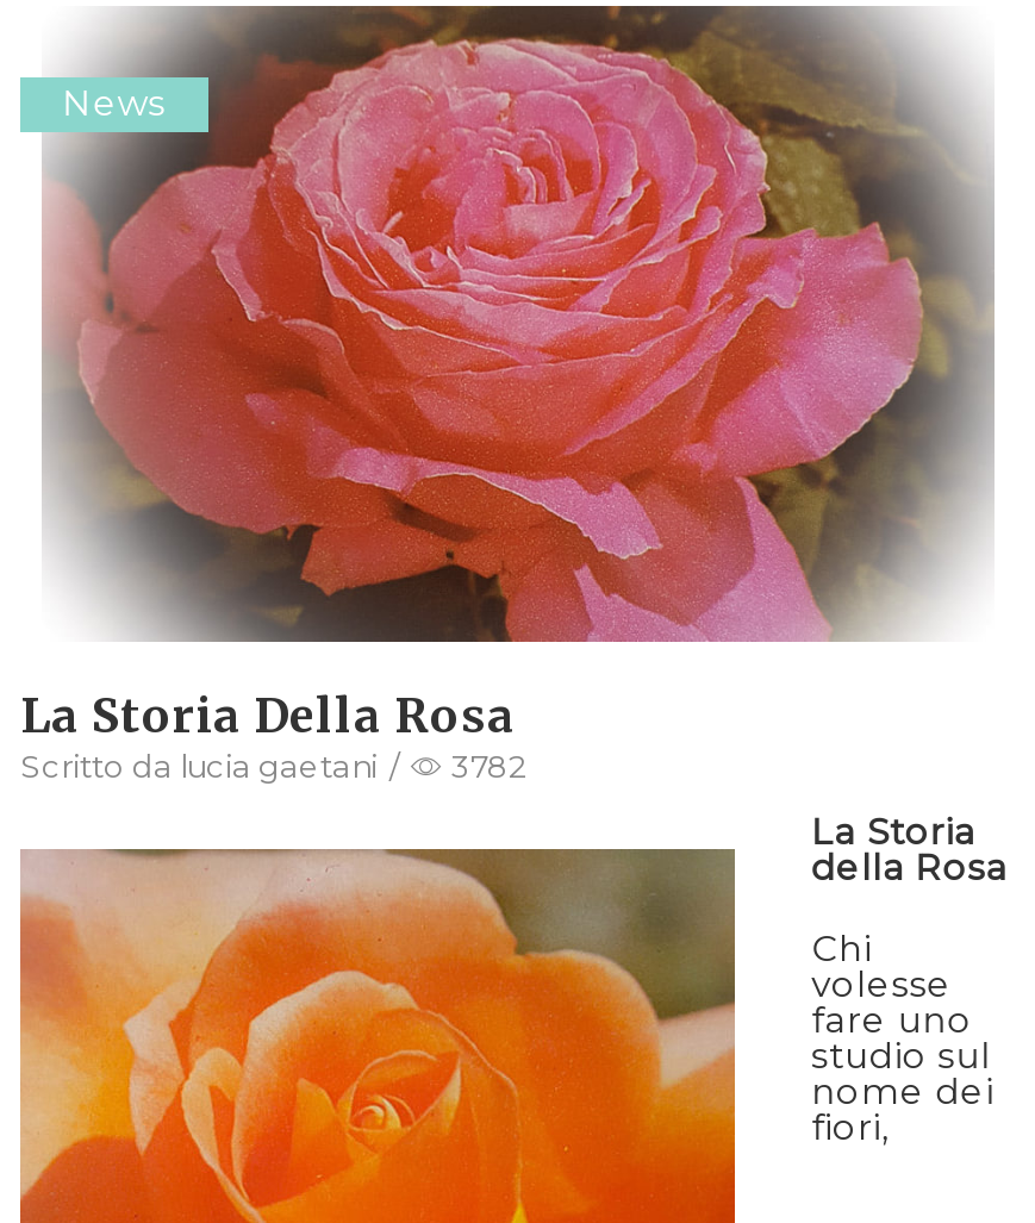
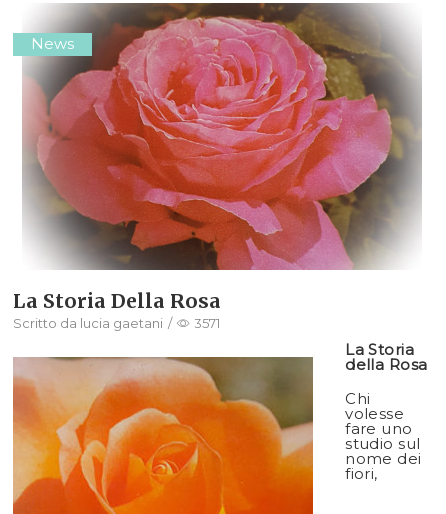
[20,748,525,786] Scritto da lucia gaetani / 3782 -> [13,315,220,331] Scritto da lucia gaetani / 3571

